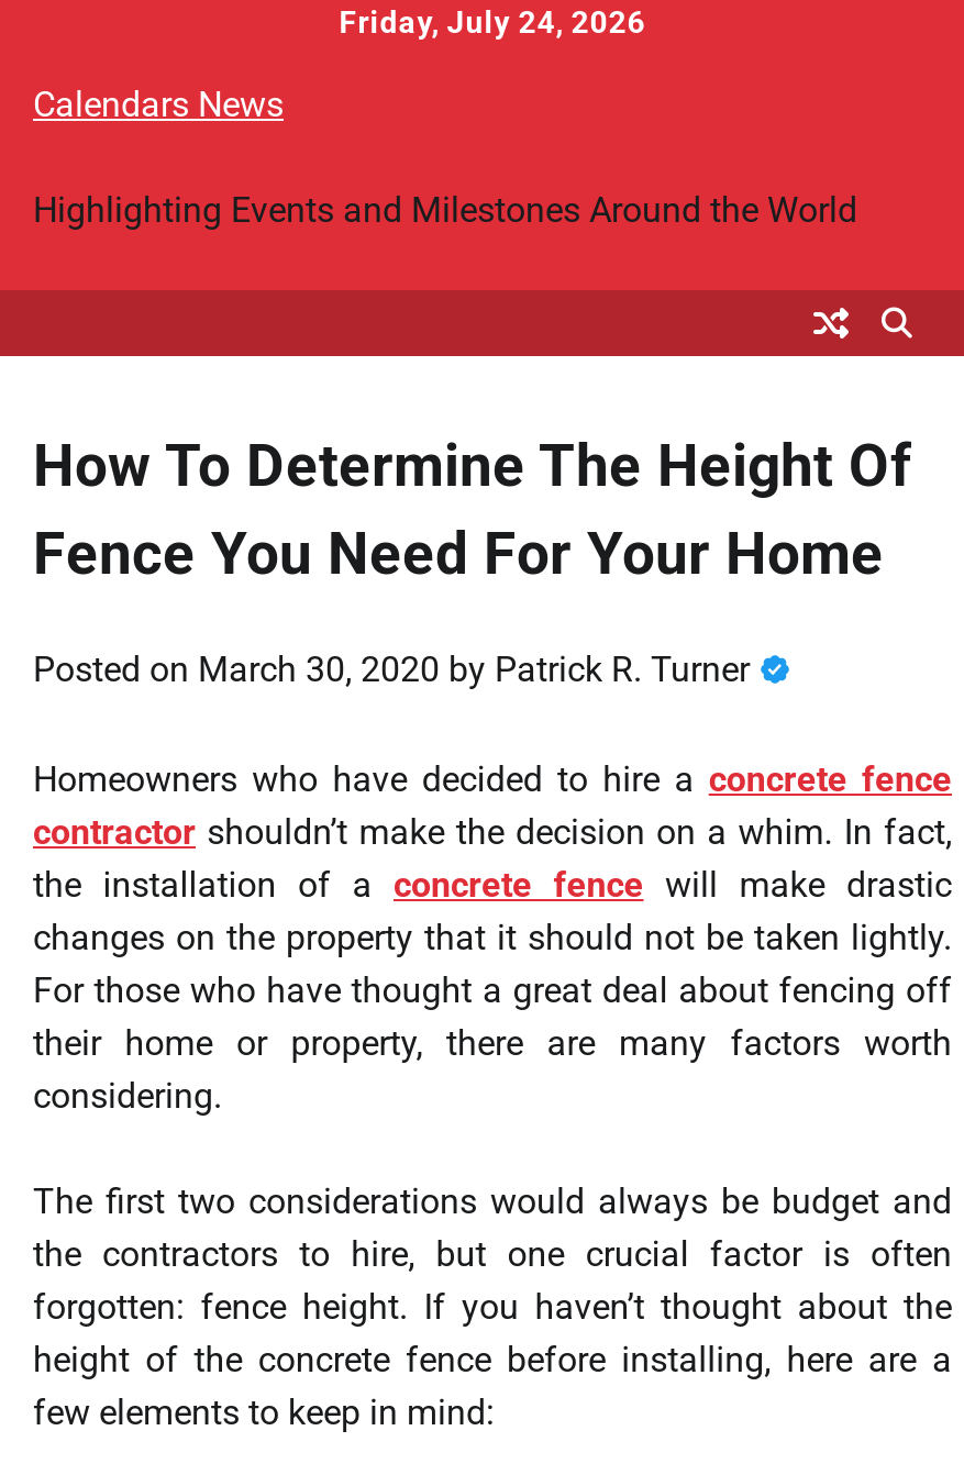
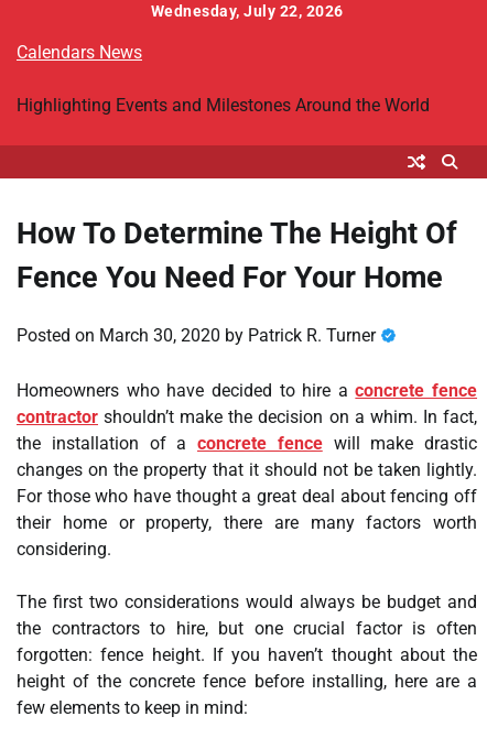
[339,4,646,40] Friday, July 24, 2026 -> [150,2,343,20] Wednesday, July 22, 2026

